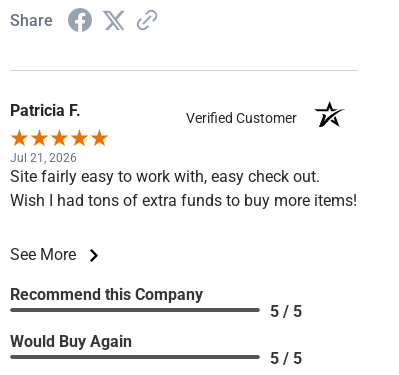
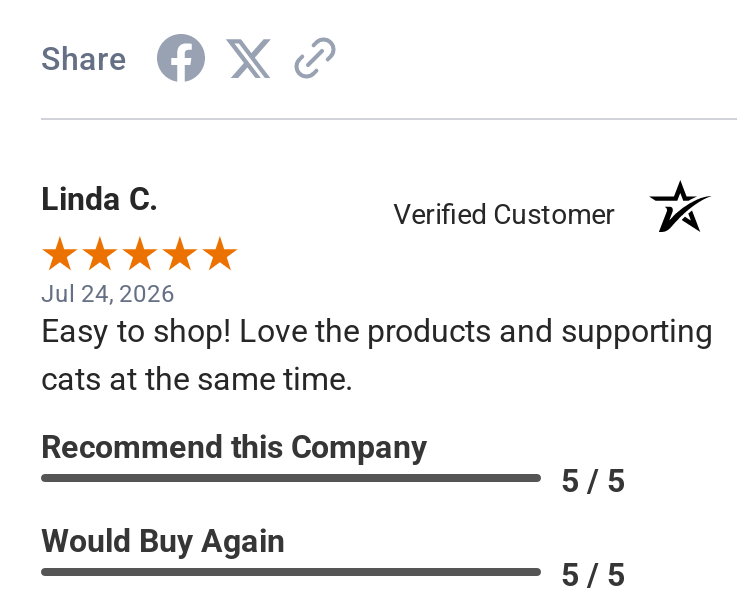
[10,101,81,120] Patricia F. -> [41,180,159,218] Linda C.
[10,151,357,264] Jul 21, 2026 | Site fairly easy to work with, easy check out. | Wish I had tons of extra funds to buy more items! | See More -> [41,280,713,398] Jul 24, 2026 | Easy to shop! Love the products and supporting | cats at the same time.

